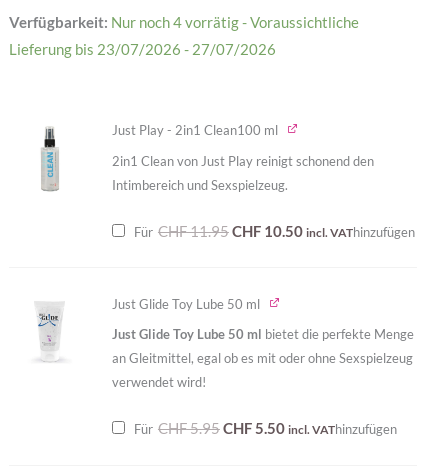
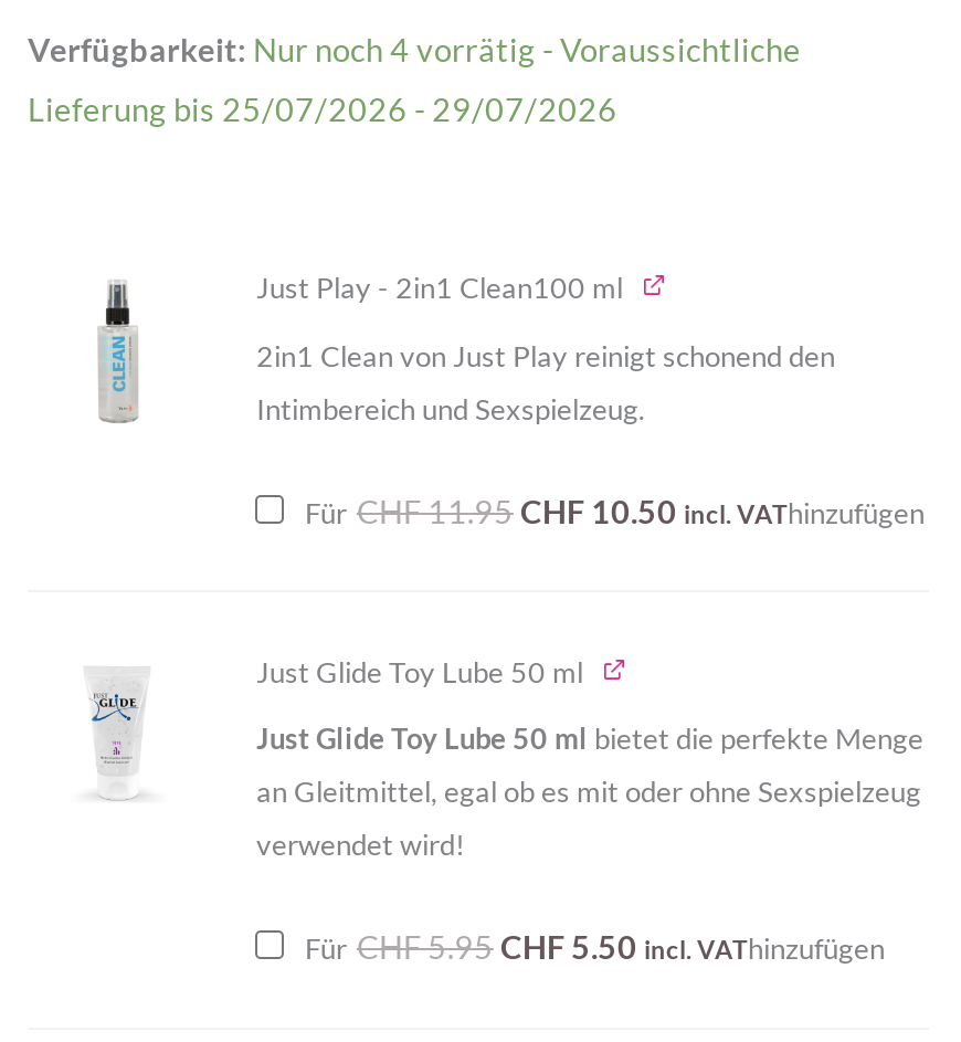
[9,41,276,58] Lieferung bis 23/07/2026 - 27/07/2026 -> [28,91,617,129] Lieferung bis 25/07/2026 - 29/07/2026

